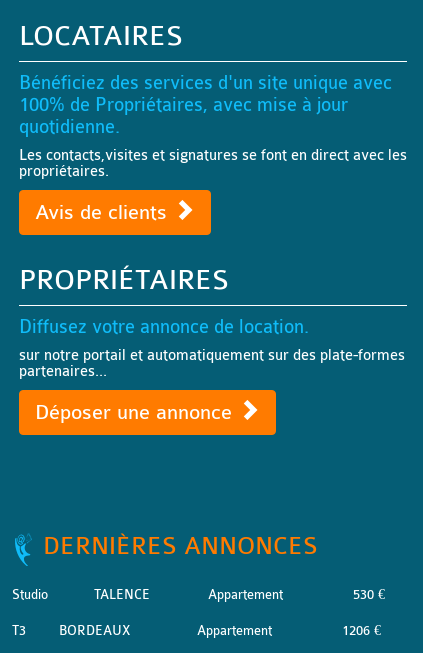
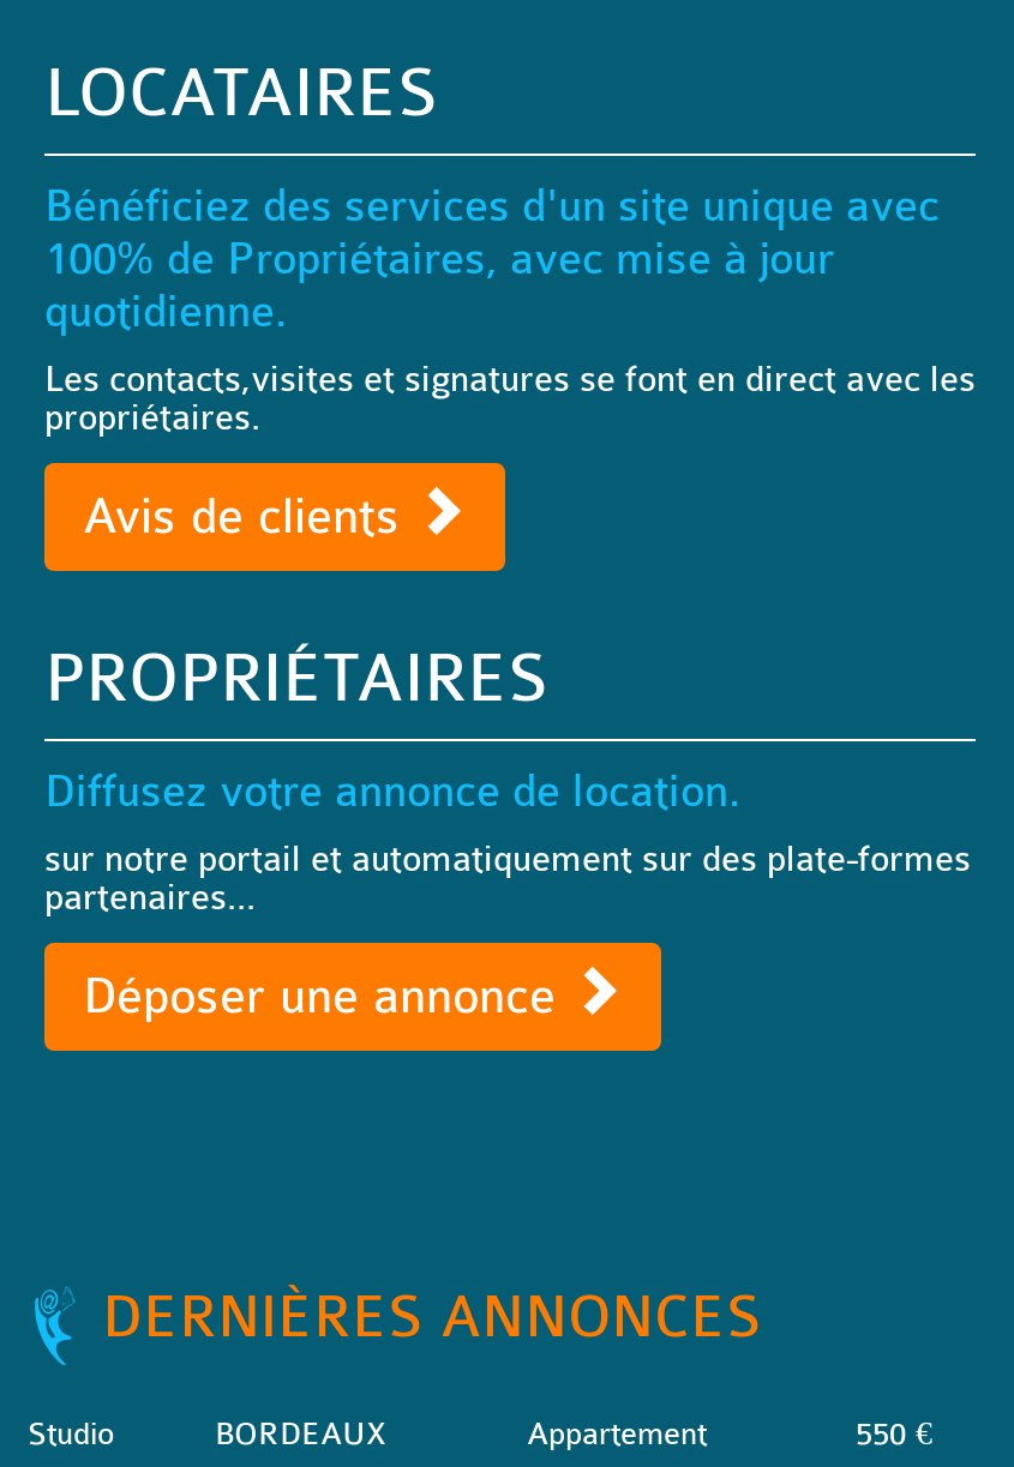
[12,587,385,638] TALENCE | Appartement | 530 € | T3 -> none
[342,623,381,638] 1206 € -> [856,1415,932,1451] 550 €

